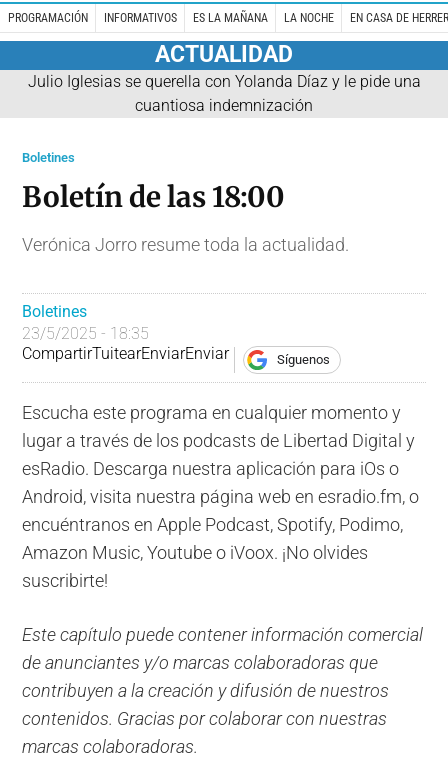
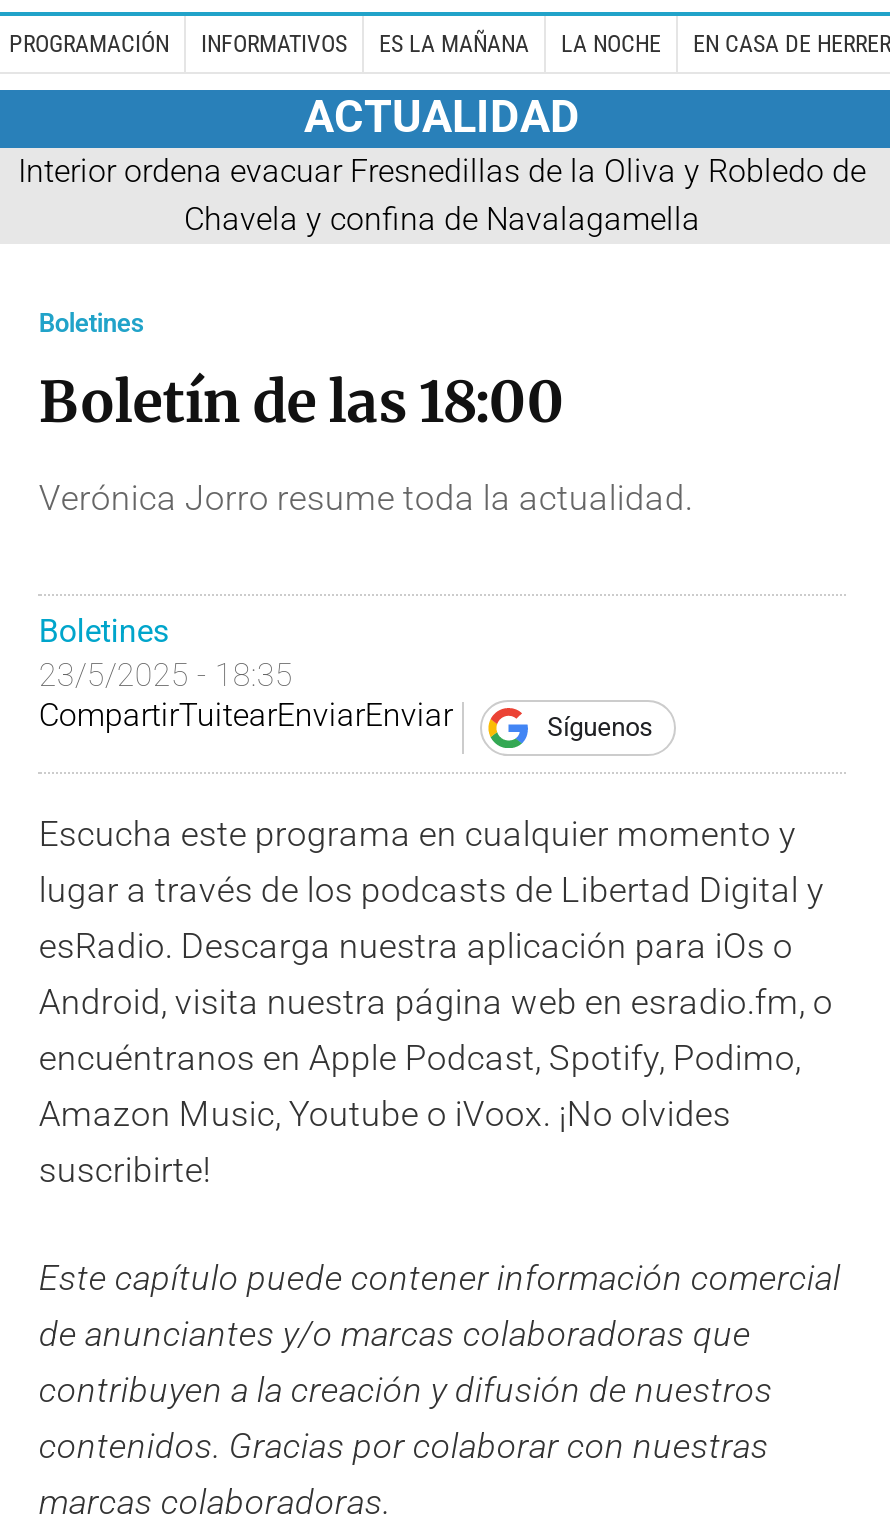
[27,72,420,115] Julio Iglesias se querella con Yolanda Díaz y le pide una | cuantiosa indemnización -> [18,151,866,237] Interior ordena evacuar Fresnedillas de la Oliva y Robledo de | Chavela y confina de Navalagamella

